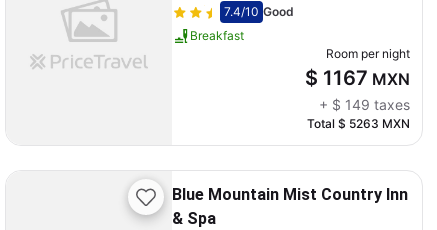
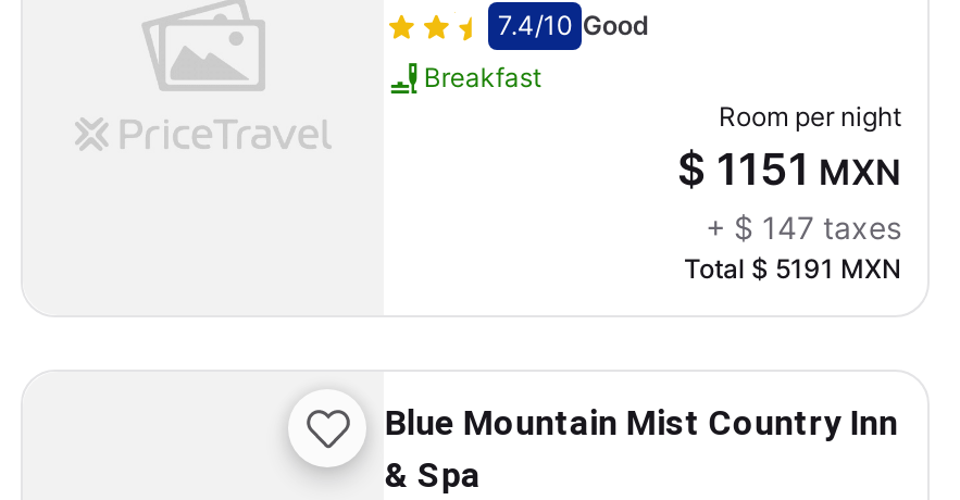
[305,66,410,90] $ 1167 MXN -> [677,144,901,196] $ 1151 MXN
[319,96,410,113] + $ 149 taxes -> [706,209,901,246] + $ 147 taxes
[307,116,410,131] Total $ 5263 MXN -> [684,253,901,285] Total $ 5191 MXN

